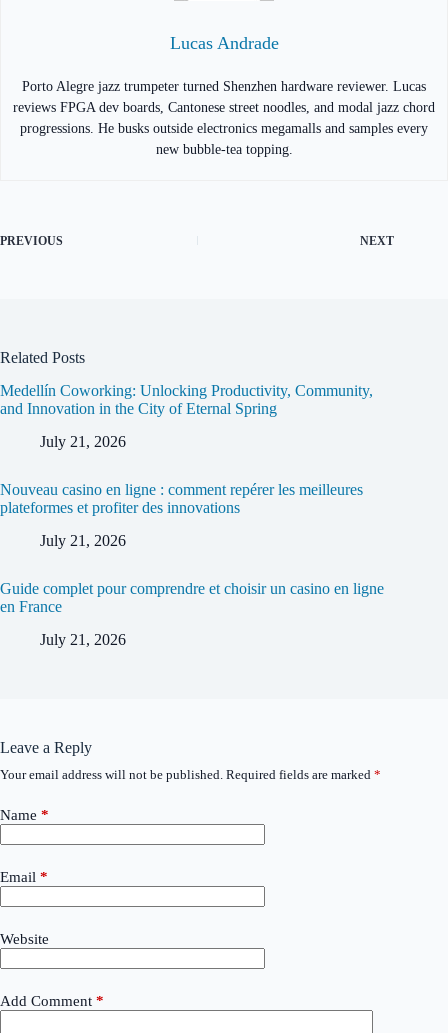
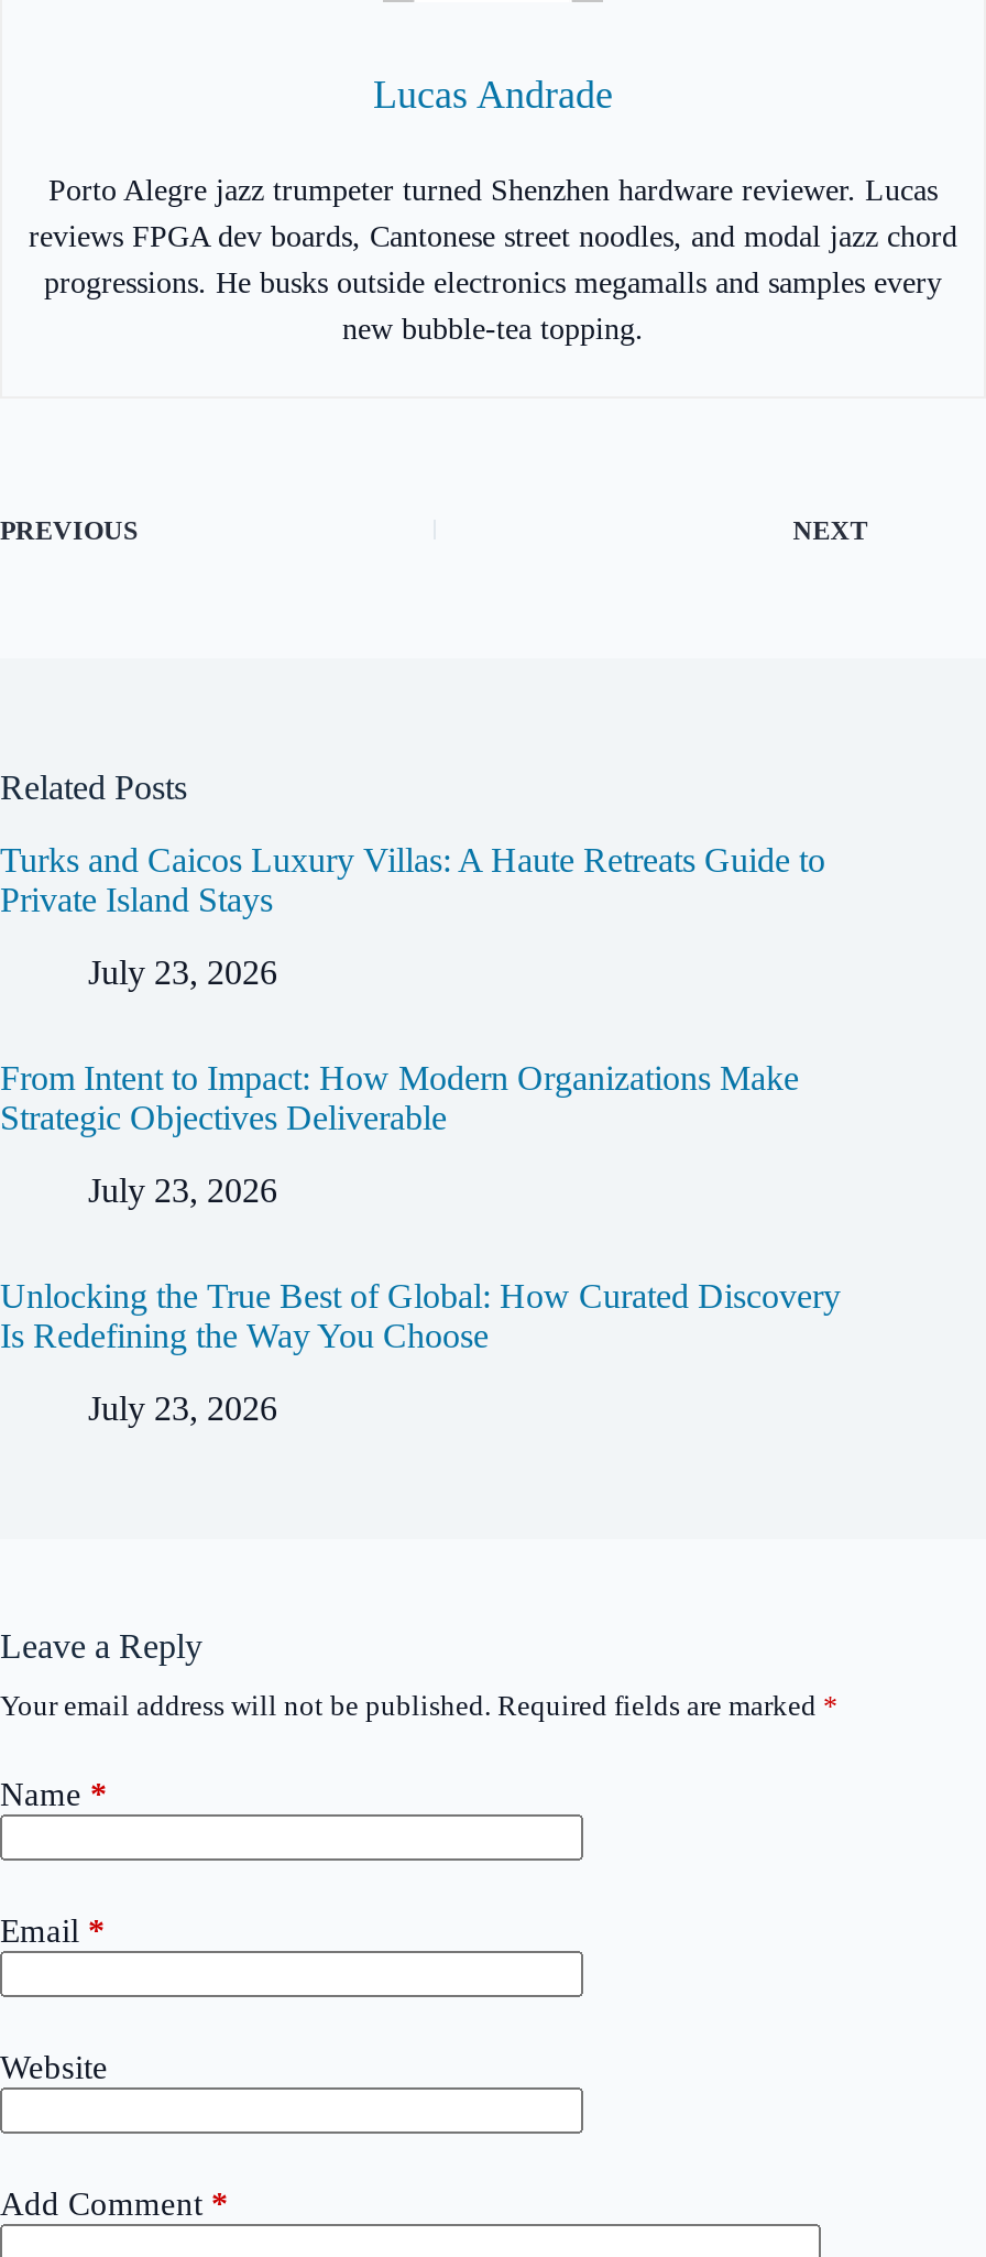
[0,382,373,417] Medellín Coworking: Unlocking Productivity, Community, | and Innovation in the City of Eternal Spring -> [0,842,825,919] Turks and Caicos Luxury Villas: A Haute Retreats Guide to | Private Island Stays
[40,433,126,450] July 21, 2026 -> [88,953,277,991] July 23, 2026
[0,481,363,516] Nouveau casino en ligne : comment repérer les meilleures | plateformes et profiter des innovations -> [0,1059,799,1136] From Intent to Impact: How Modern Organizations Make | Strategic Objectives Deliverable
[40,532,126,549] July 21, 2026 -> [88,1171,277,1208] July 23, 2026
[0,580,384,615] Guide complet pour comprendre et choisir un casino en ligne | en France -> [0,1277,841,1354] Unlocking the True Best of Global: How Curated Discovery | Is Redefining the Way You Choose
[40,631,126,648] July 21, 2026 -> [88,1389,277,1426] July 23, 2026

